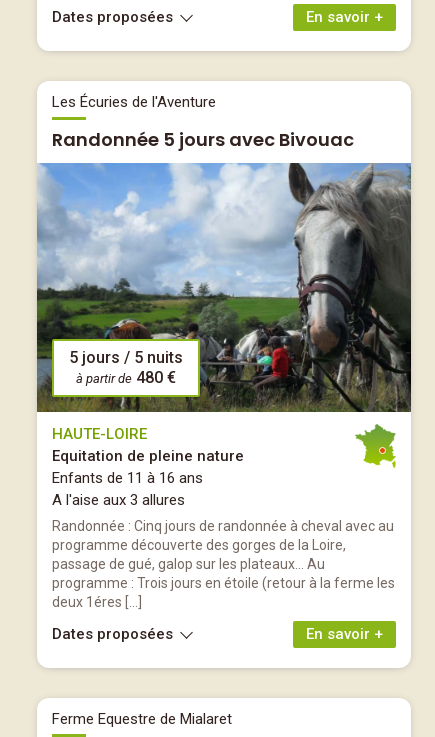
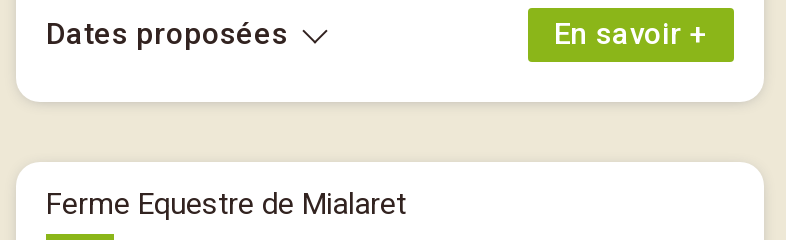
[52,93,354,152] Les Écuries de l'Aventure | Randonnée 5 jours avec Bivouac -> none
[36,162,412,643] [image] | 5 jours / 5 nuits | à partir de 480 € | HAUTE-LOIRE | Equitation de pleine nature | Enfants de 11 à 16 ans | A l'aise aux 3 allures | Randonnée : Cinq jours de randonnée à cheval avec au | programme découverte des gorges de la Loire, | passage de gué, galop sur les plateaux... Au | programme : Trois jours en étoile (retour à la ferme les | deux 1éres […] | En savoir + | Dates proposées -> none
[355,423,397,469] [image] -> none

